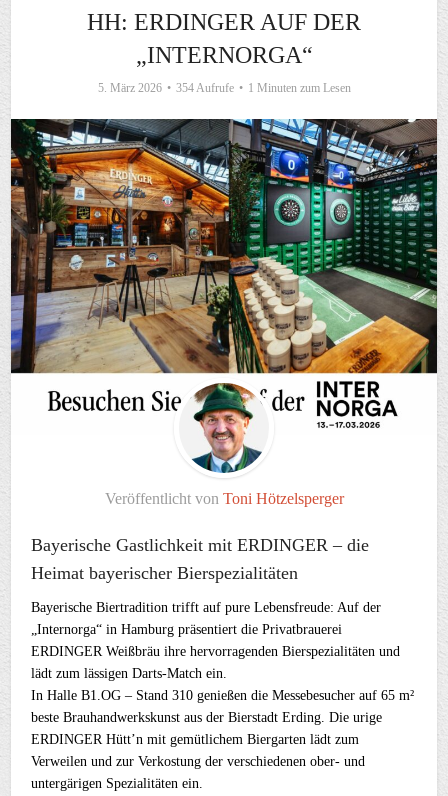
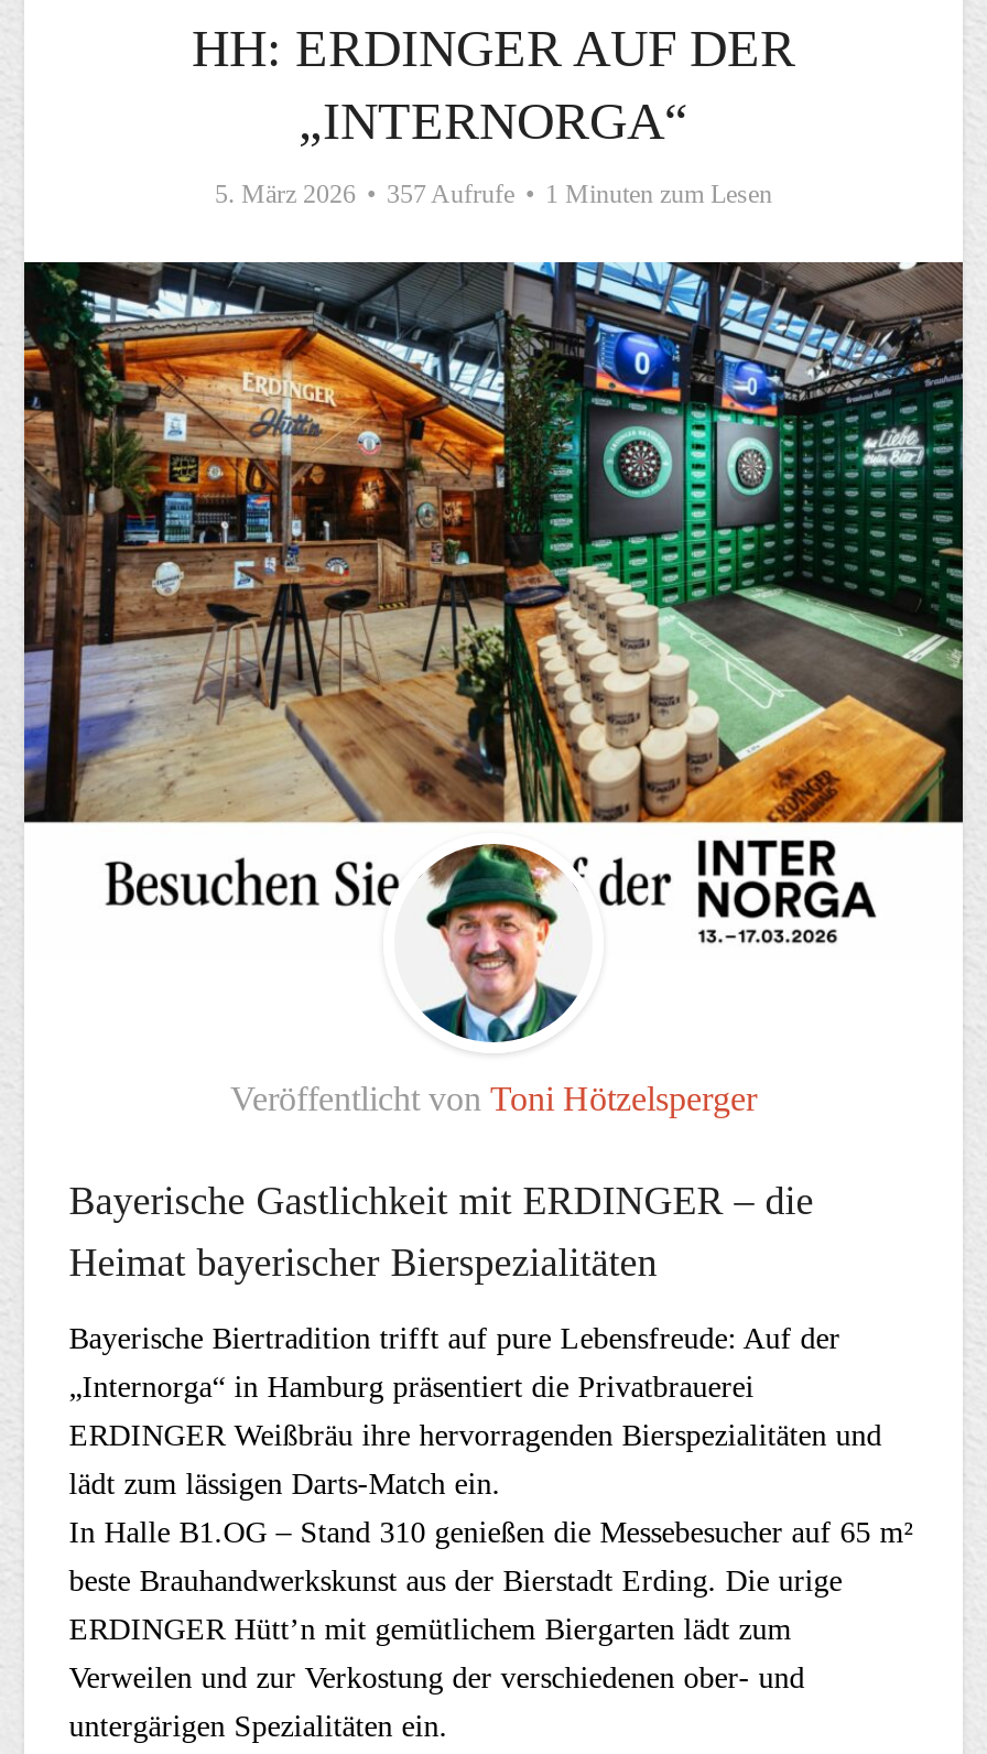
[97,81,350,95] 5. März 2026 354 Aufrufe 1 Minuten zum Lesen -> [215,178,772,209] 5. März 2026 357 Aufrufe 1 Minuten zum Lesen

